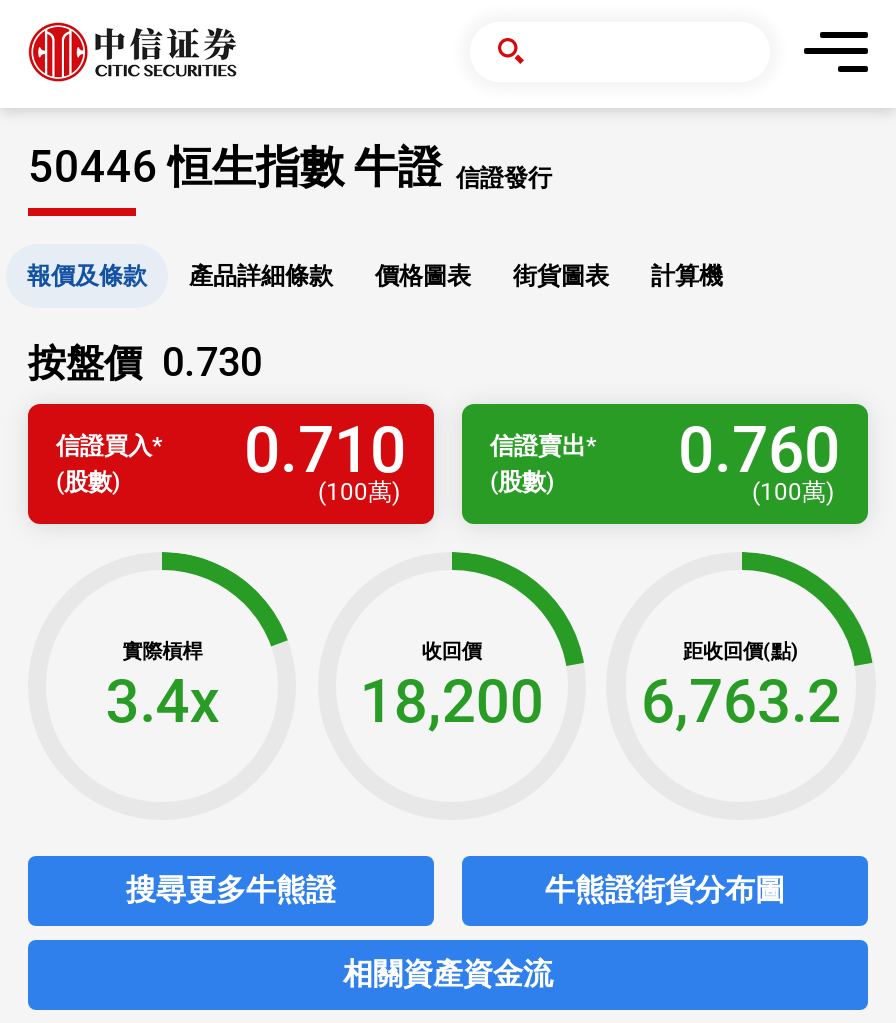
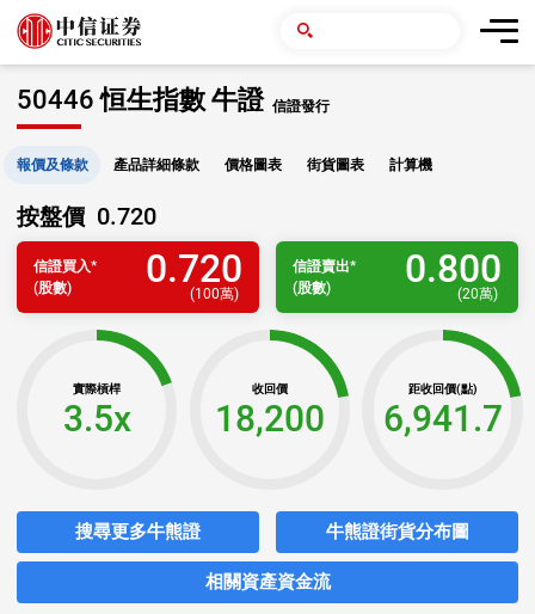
[28,338,262,386] 按盤價 0.730 -> [17,202,156,231] 按盤價 0.720
[244,412,406,488] 0.710 -> [146,246,242,291] 0.720
[678,412,840,488] 0.760 -> [405,246,502,291] 0.800
[752,478,834,506] (100萬) -> [457,285,498,302] (20萬)
[105,666,219,736] 3.4x -> [63,398,131,440] 3.5x
[360,666,841,736] 18,200 6,763.2 -> [215,398,502,440] 18,200 6,941.7

